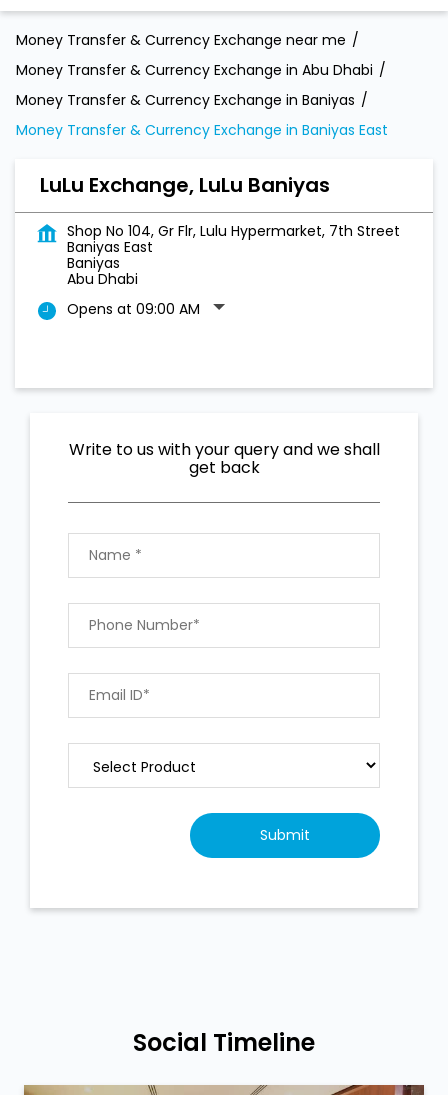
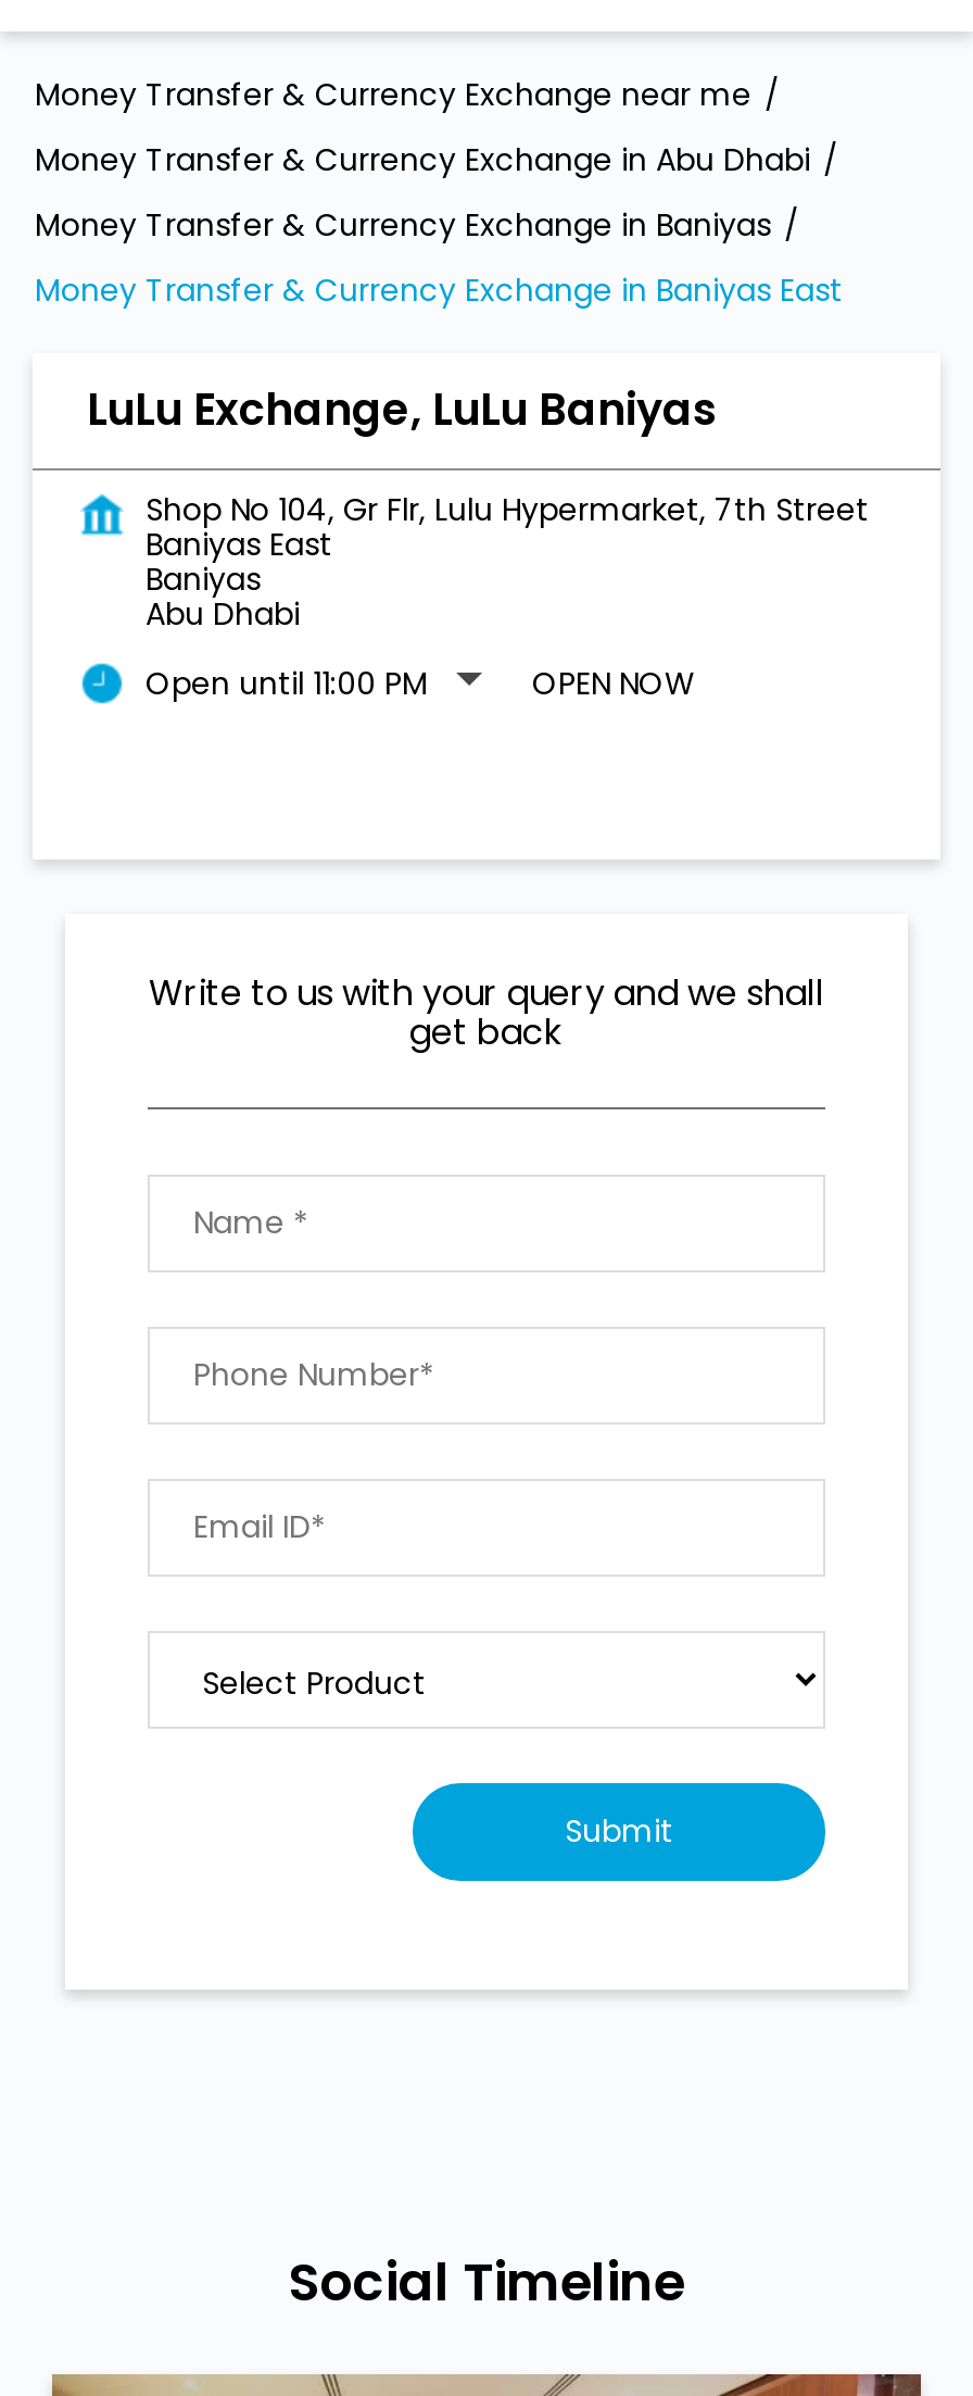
[67,299,200,319] Opens at 09:00 AM -> [146,662,695,705] Open until 11:00 PM | OPEN NOW

